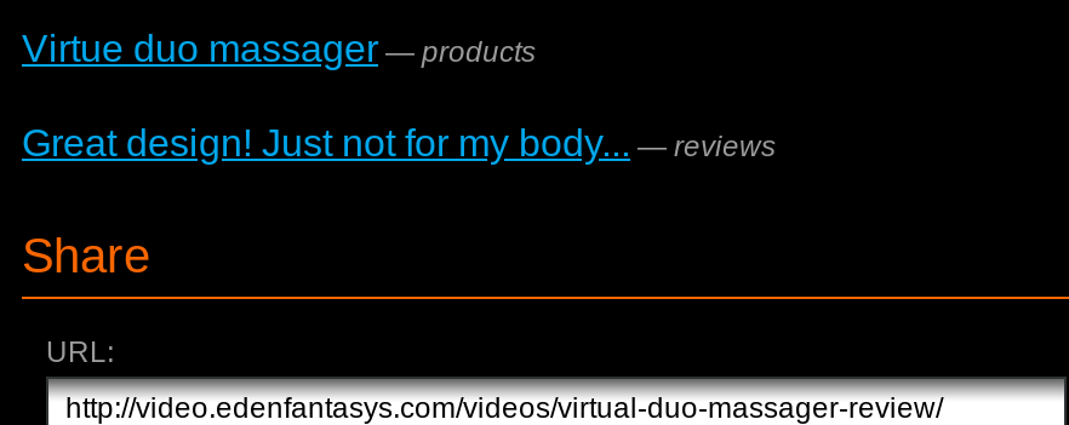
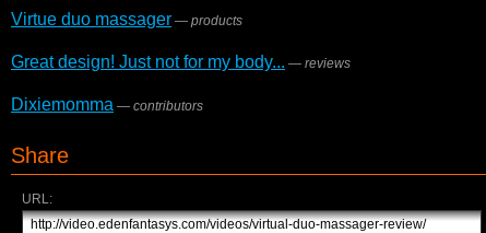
none -> [11,95,203,114] Dixiemomma — contributors

